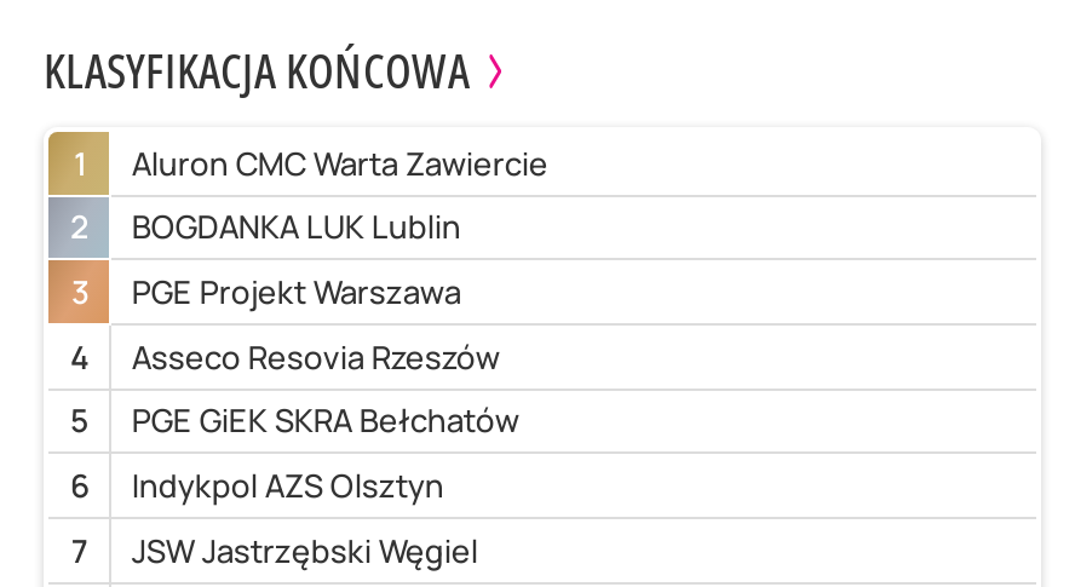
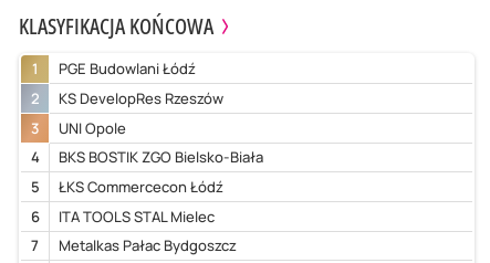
[131,141,548,185] Aluron CMC Warta Zawiercie -> [59,59,196,79] PGE Budowlani Łódź
[131,206,461,250] BOGDANKA LUK Lublin -> [59,89,224,108] KS DevelopRes Rzeszów
[131,270,461,314] PGE Projekt Warszawa -> [59,118,126,138] UNI Opole
[131,335,499,379] Asseco Resovia Rzeszów -> [59,147,264,167] BKS BOSTIK ZGO Bielsko-Biała
[131,400,519,443] PGE GiEK SKRA Bełchatów -> [59,177,224,197] ŁKS Commercecon Łódź
[131,464,444,508] Indykpol AZS Olsztyn -> [59,206,215,226] ITA TOOLS STAL Mielec
[131,529,478,572] JSW Jastrzębski Węgiel -> [59,236,237,256] Metalkas Pałac Bydgoszcz

